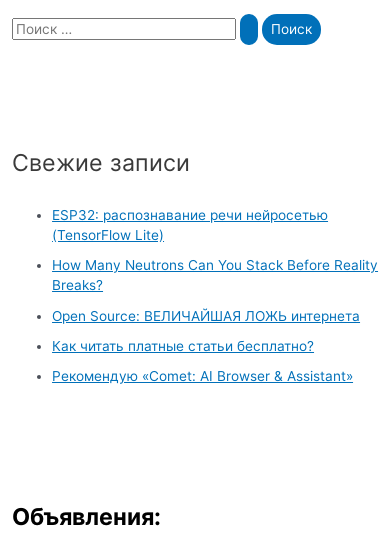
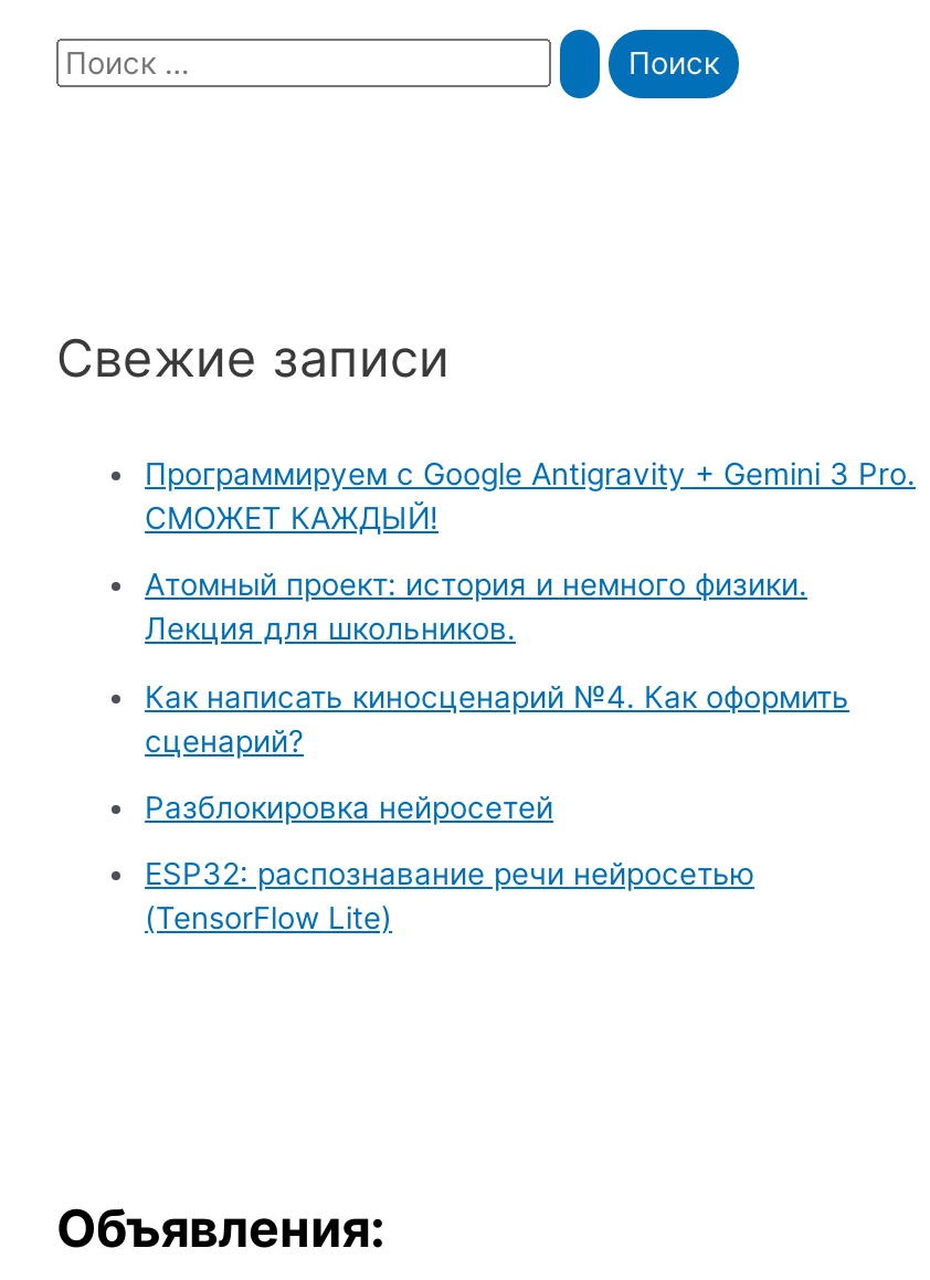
none -> [145,457,916,825] Программируем с Google Antigravity + Gemini 3 Pro. | СМОЖЕТ КАЖДЫЙ! | Атомный проект: история и немного физики. | Лекция для школьников. | Как написать киносценарий №4. Как оформить | сценарий? | Разблокировка нейросетей
moved [52,207,328,243] -> [145,856,754,936]: ESP32: распознавание речи нейросетью | (TensorFlow Lite)
[52,257,378,384] How Many Neutrons Can You Stack Before Reality | Breaks? | Open Source: ВЕЛИЧАЙШАЯ ЛОЖЬ интернета | Как читать платные статьи бесплатно? | Рекомендую «Comet: AI Browser & Assistant» -> none

